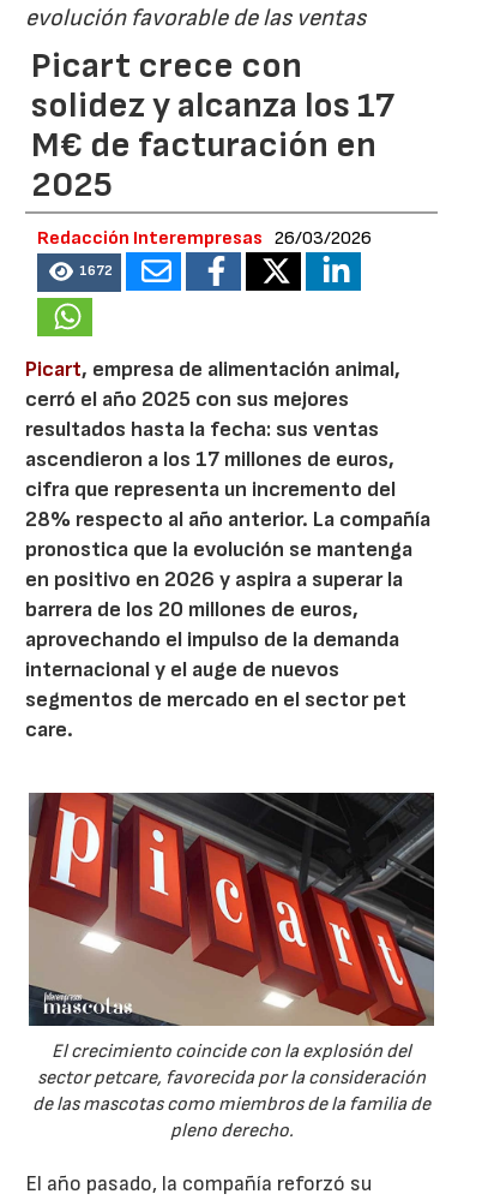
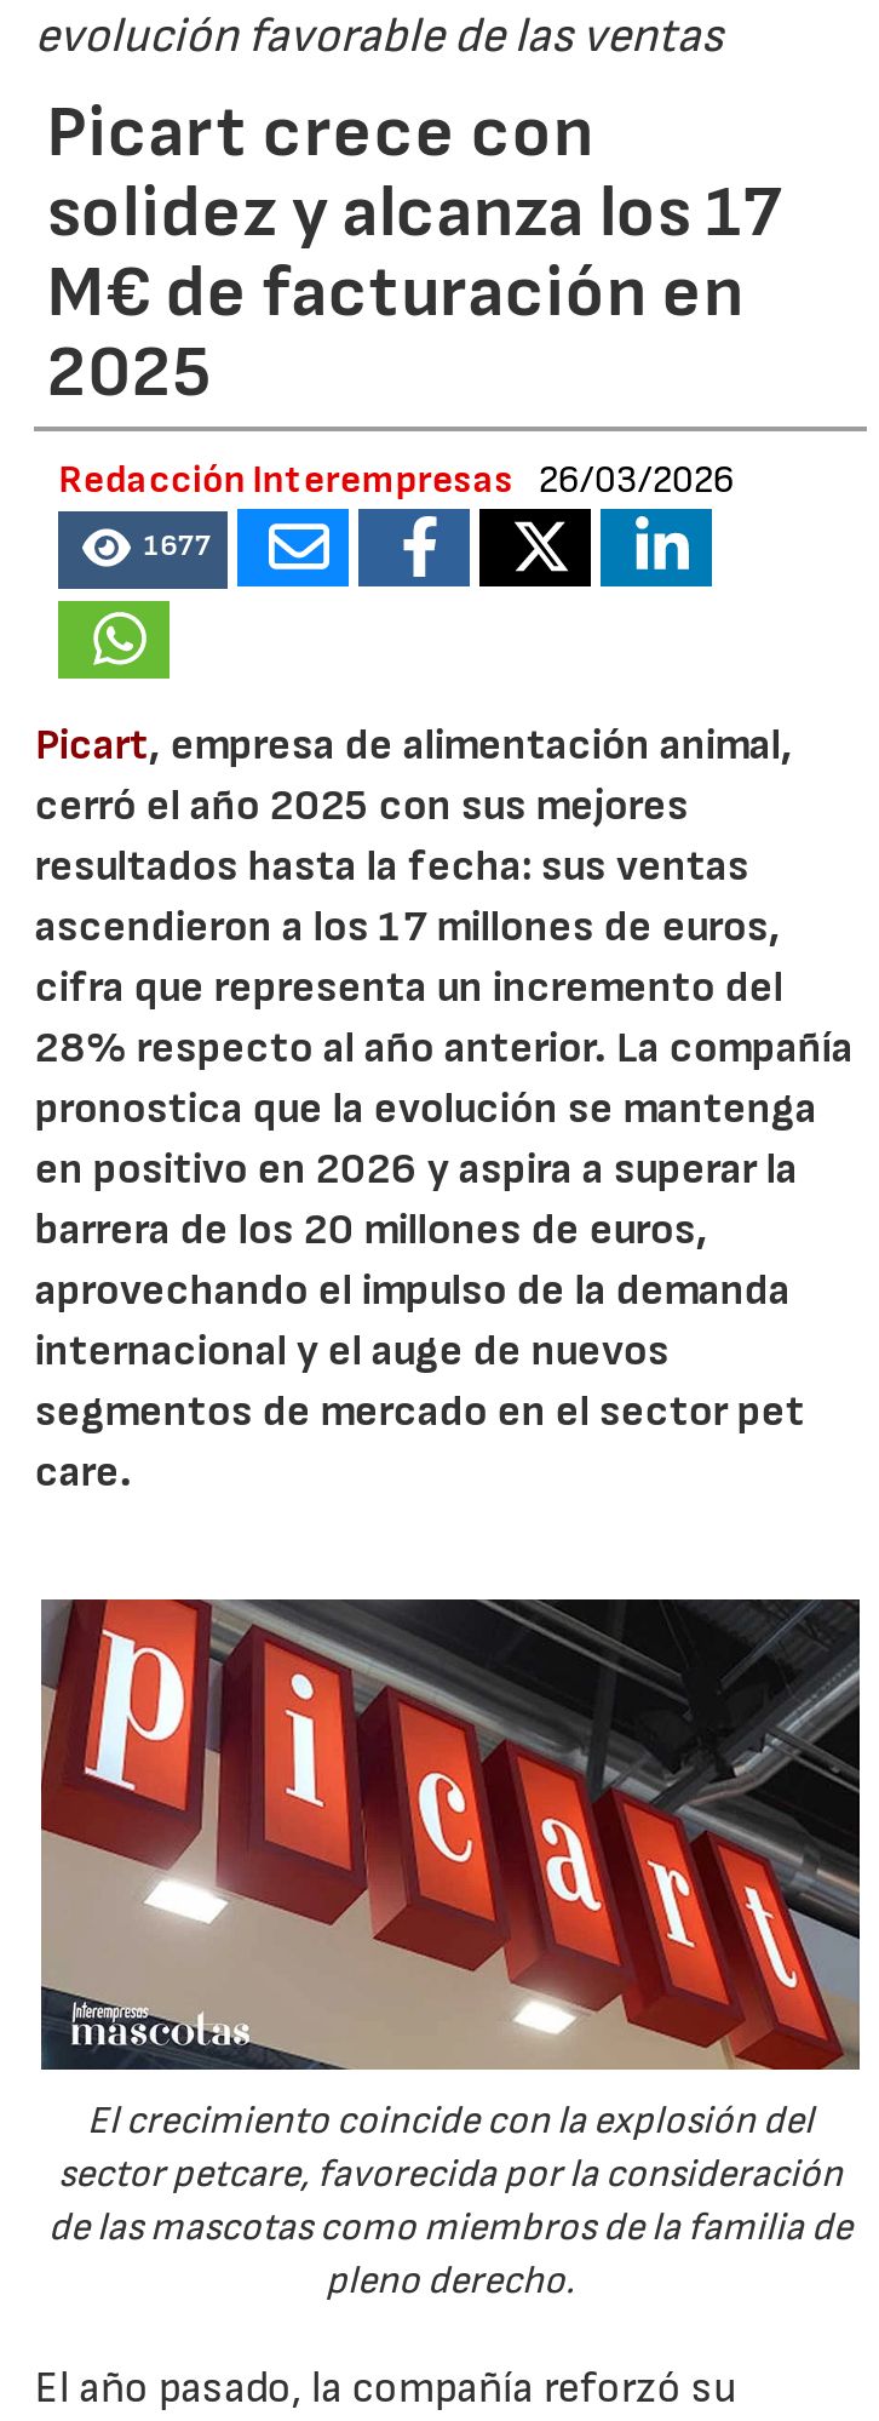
[80,262,113,280] 1672 -> [144,528,212,565] 1677

